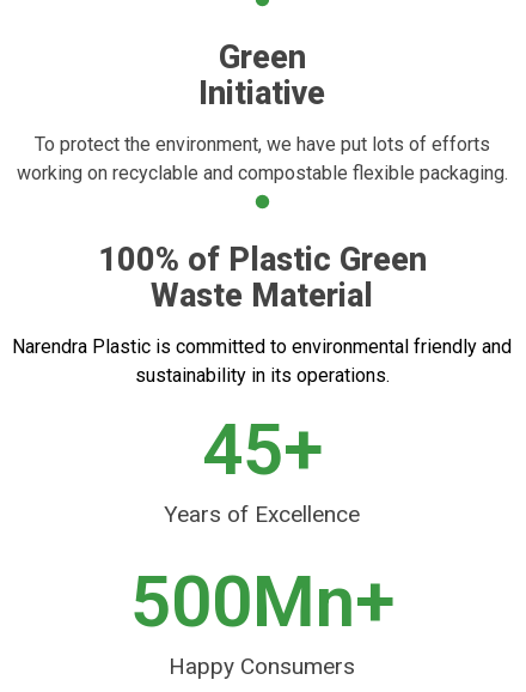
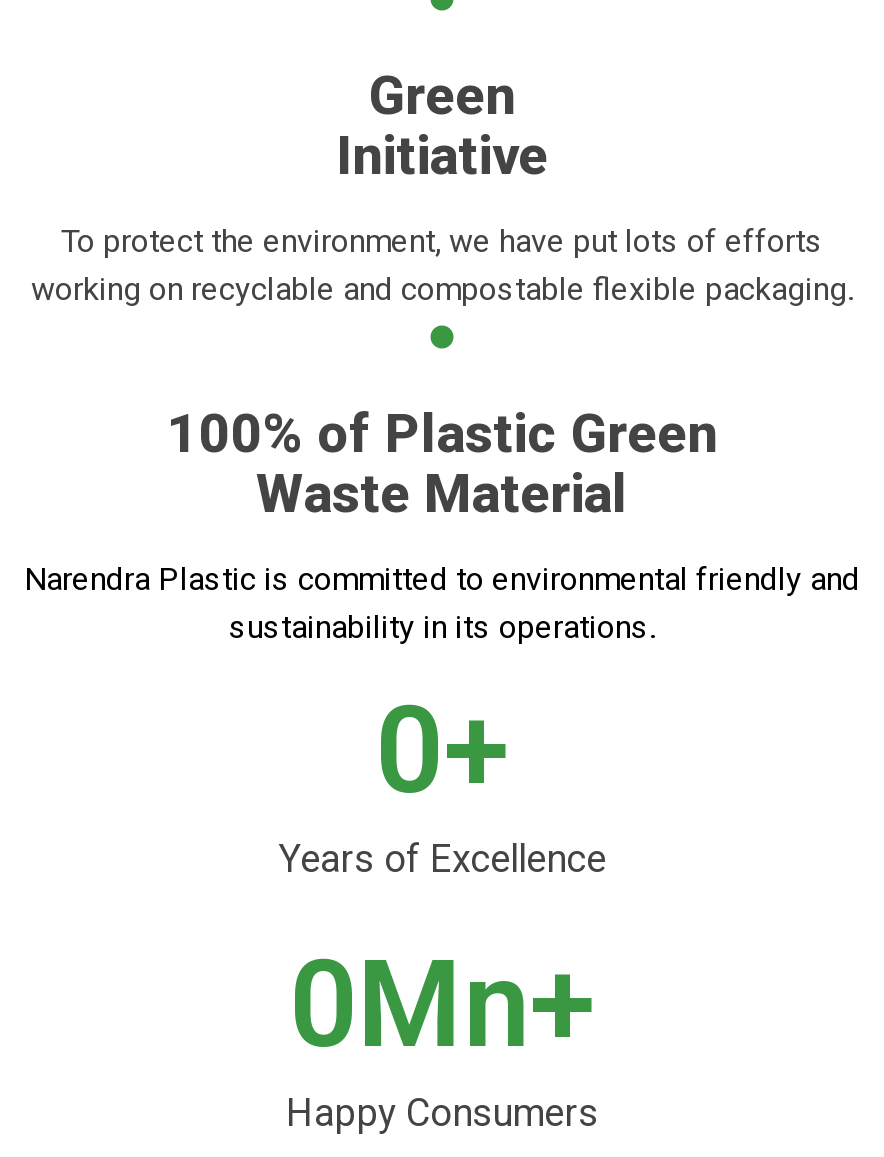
[201,408,322,493] 45+ -> [375,681,509,823] 0+
[130,560,394,645] 500Mn+ -> [289,935,595,1077] 0Mn+

